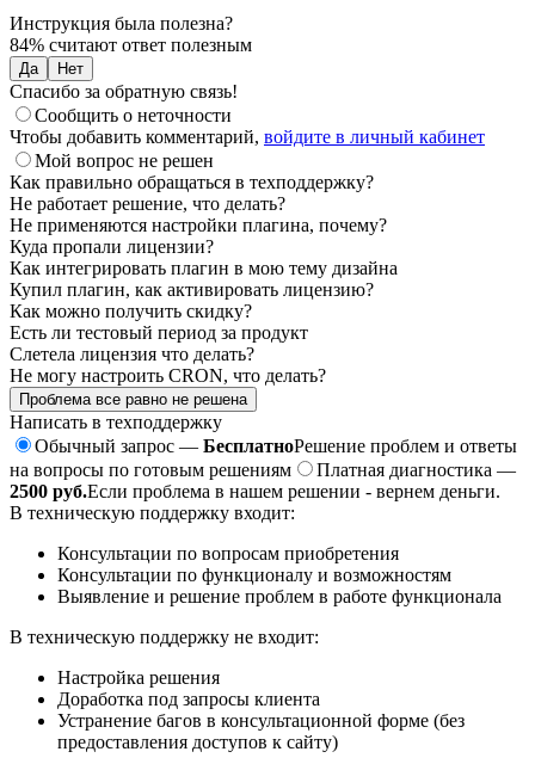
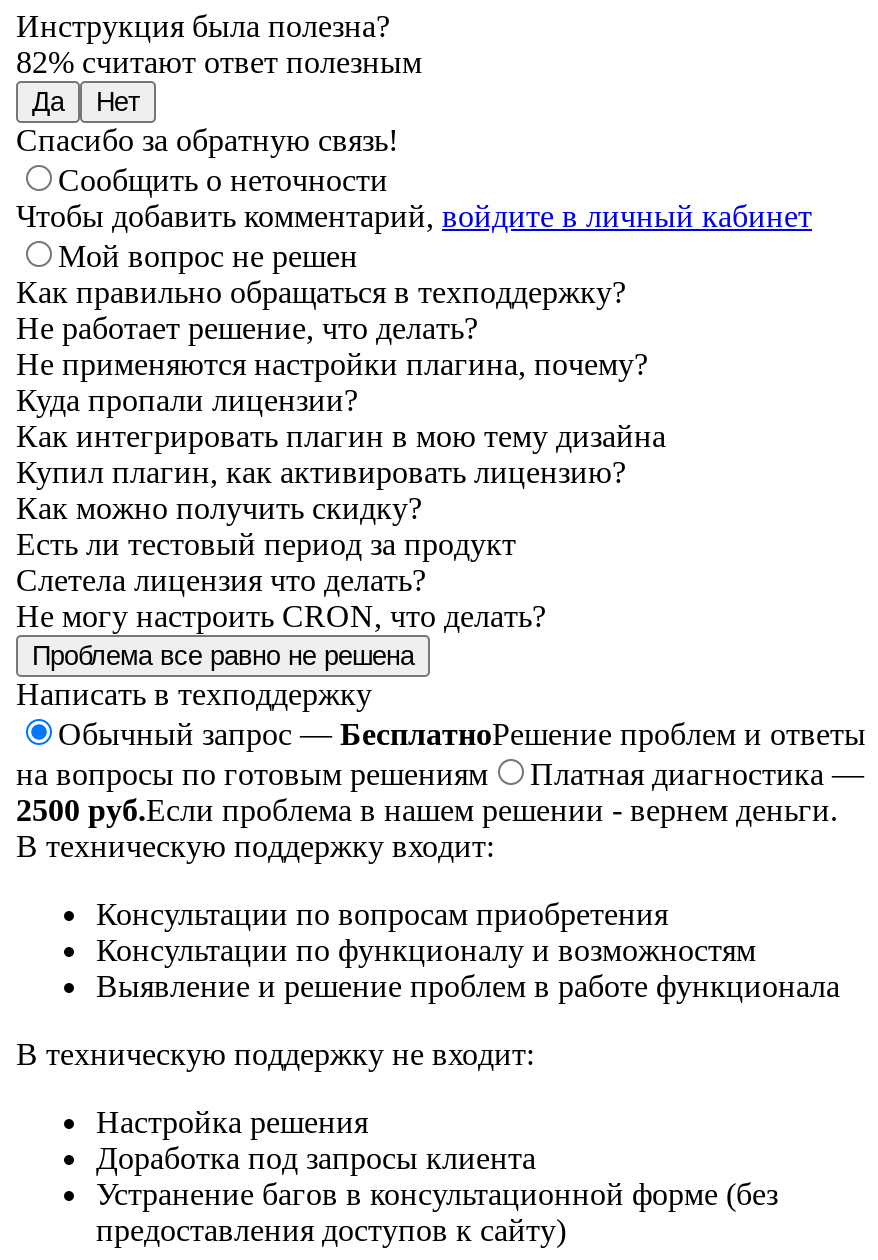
[10,34,252,55] 84% считают ответ полезным -> [16,45,422,79] 82% считают ответ полезным

